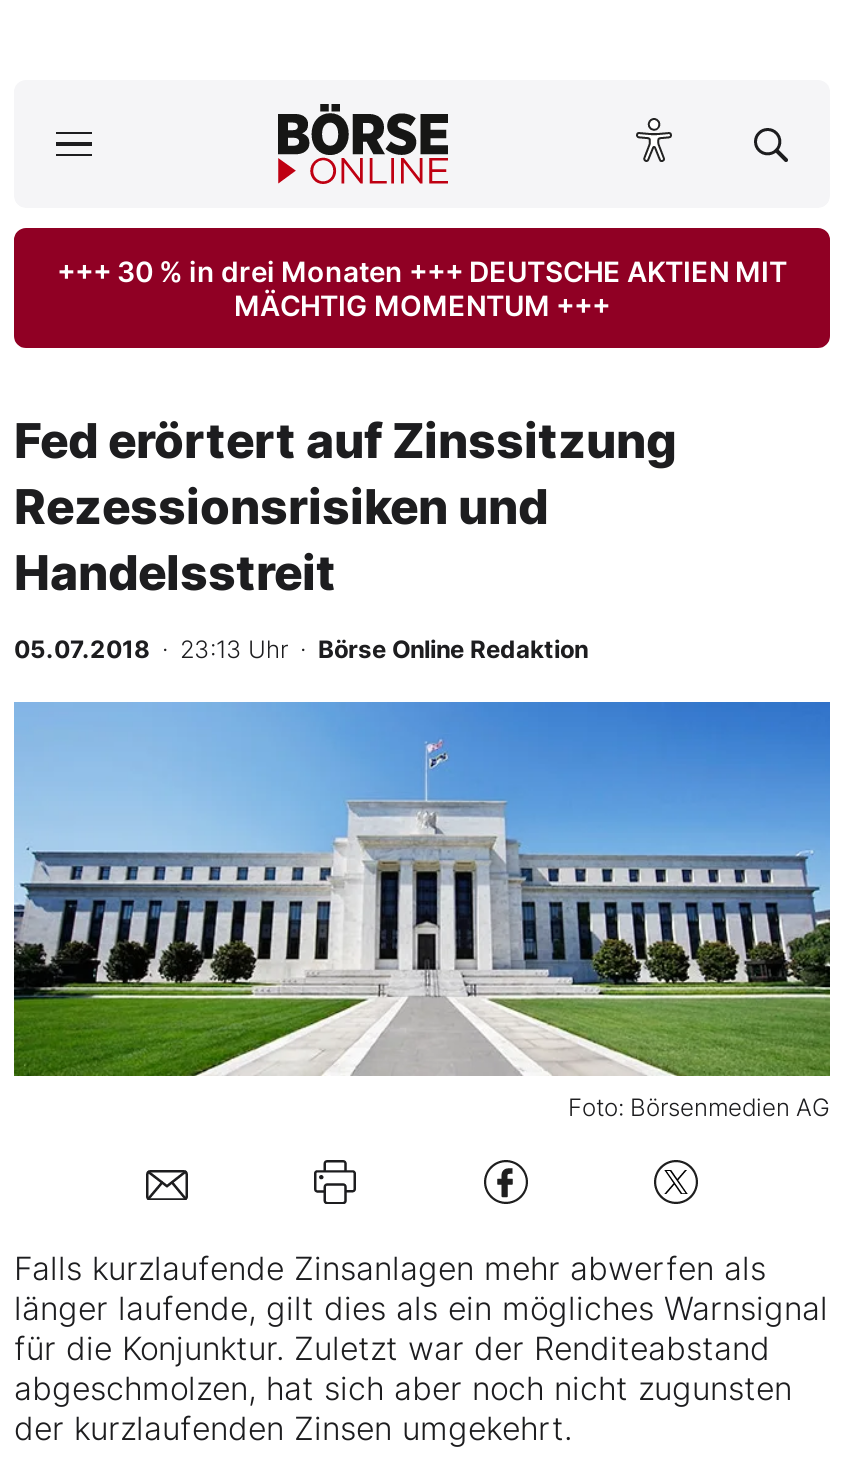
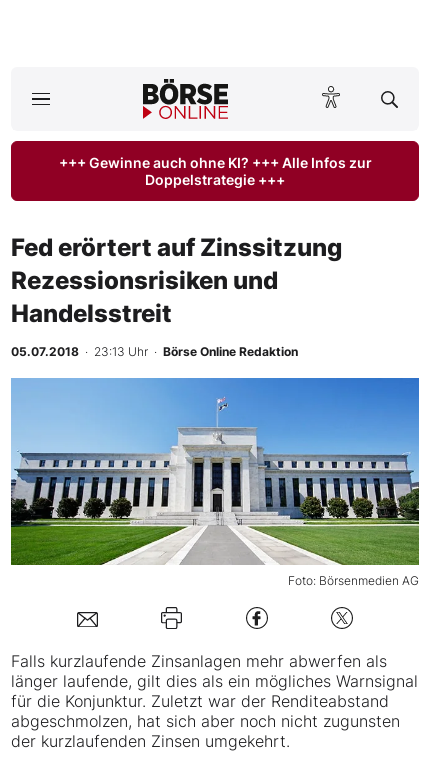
[57,254,787,322] +++ 30 % in drei Monaten +++ DEUTSCHE AKTIEN MIT | MÄCHTIG MOMENTUM +++ -> [58,154,371,188] +++ Gewinne auch ohne KI? +++ Alle Infos zur | Doppelstrategie +++

